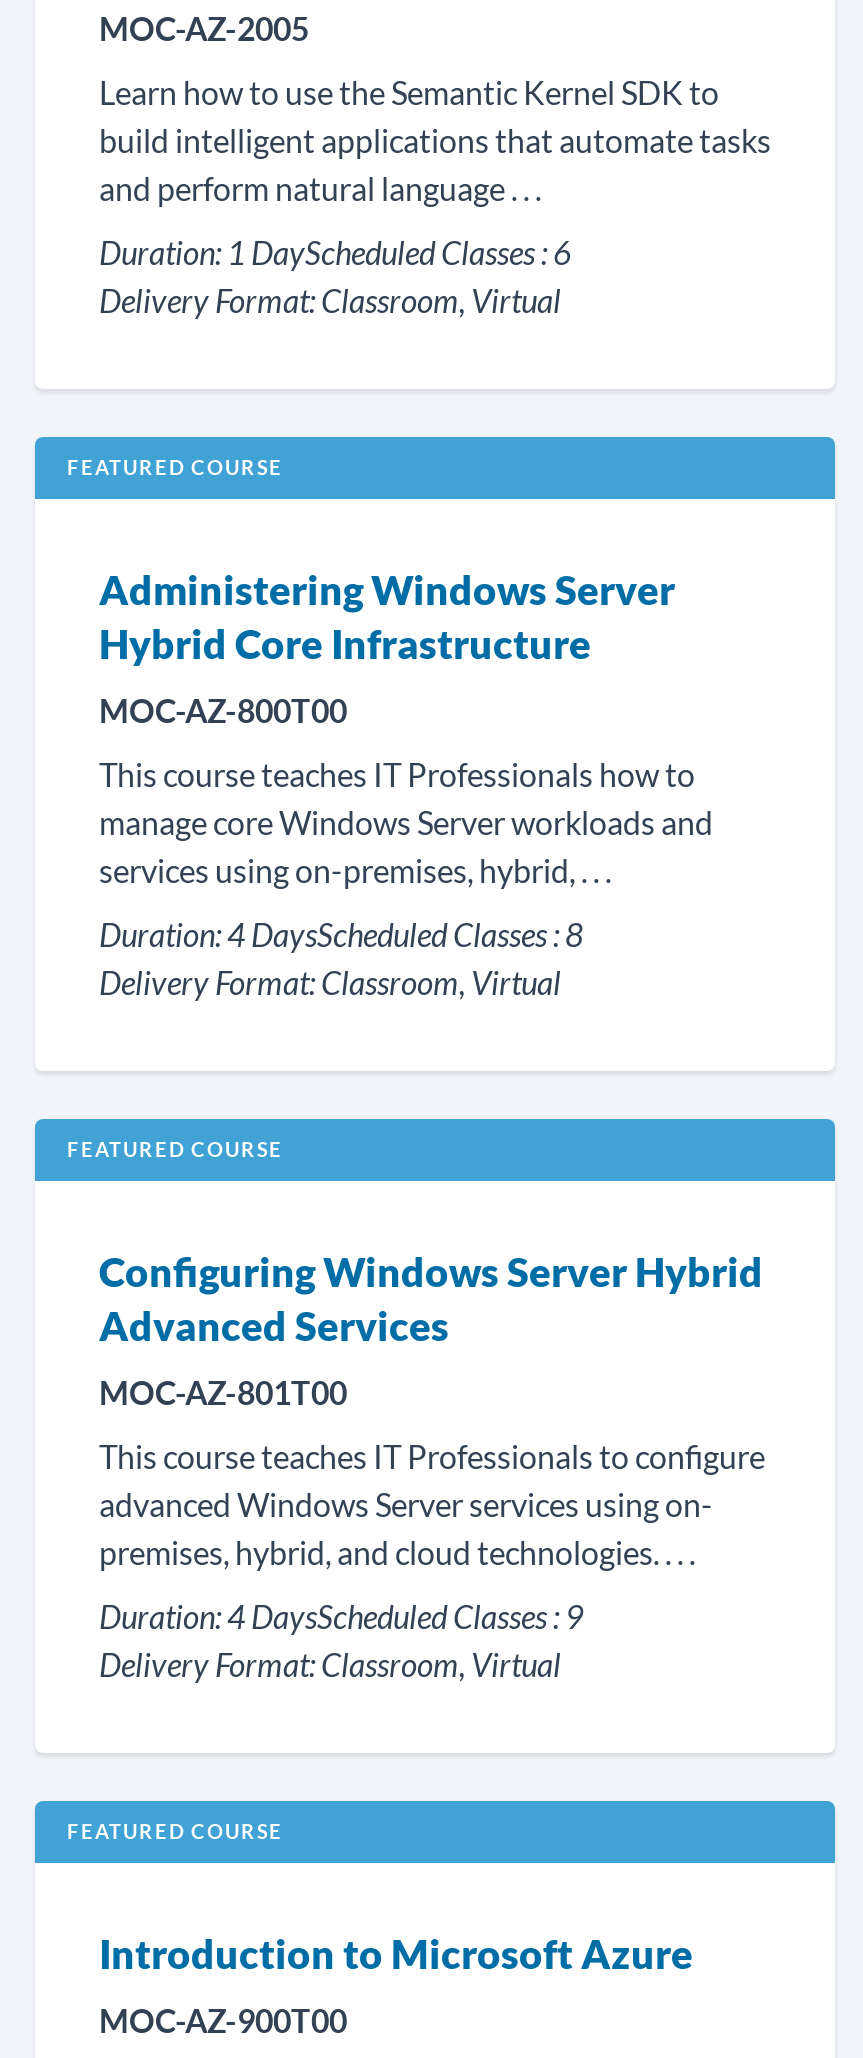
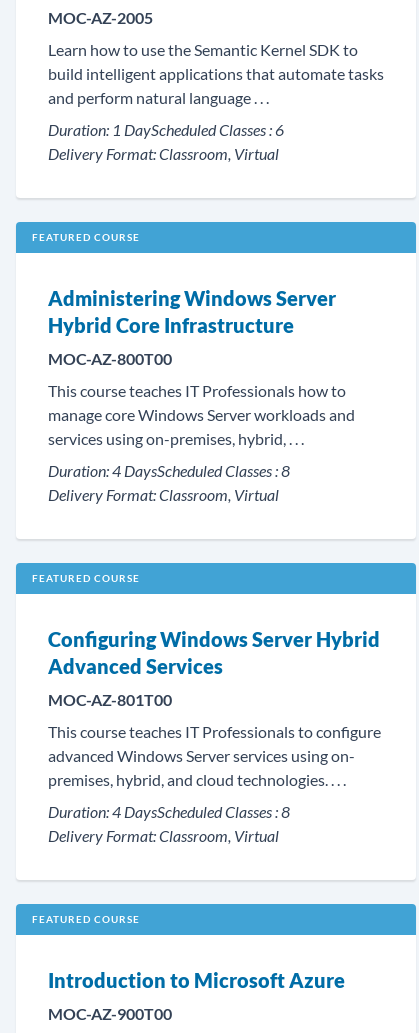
[99,1597,583,1635] Duration: 4 DaysScheduled Classes : 9 -> [48,802,290,821] Duration: 4 DaysScheduled Classes : 8

